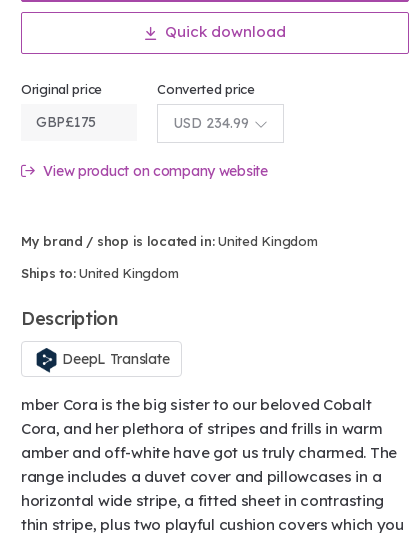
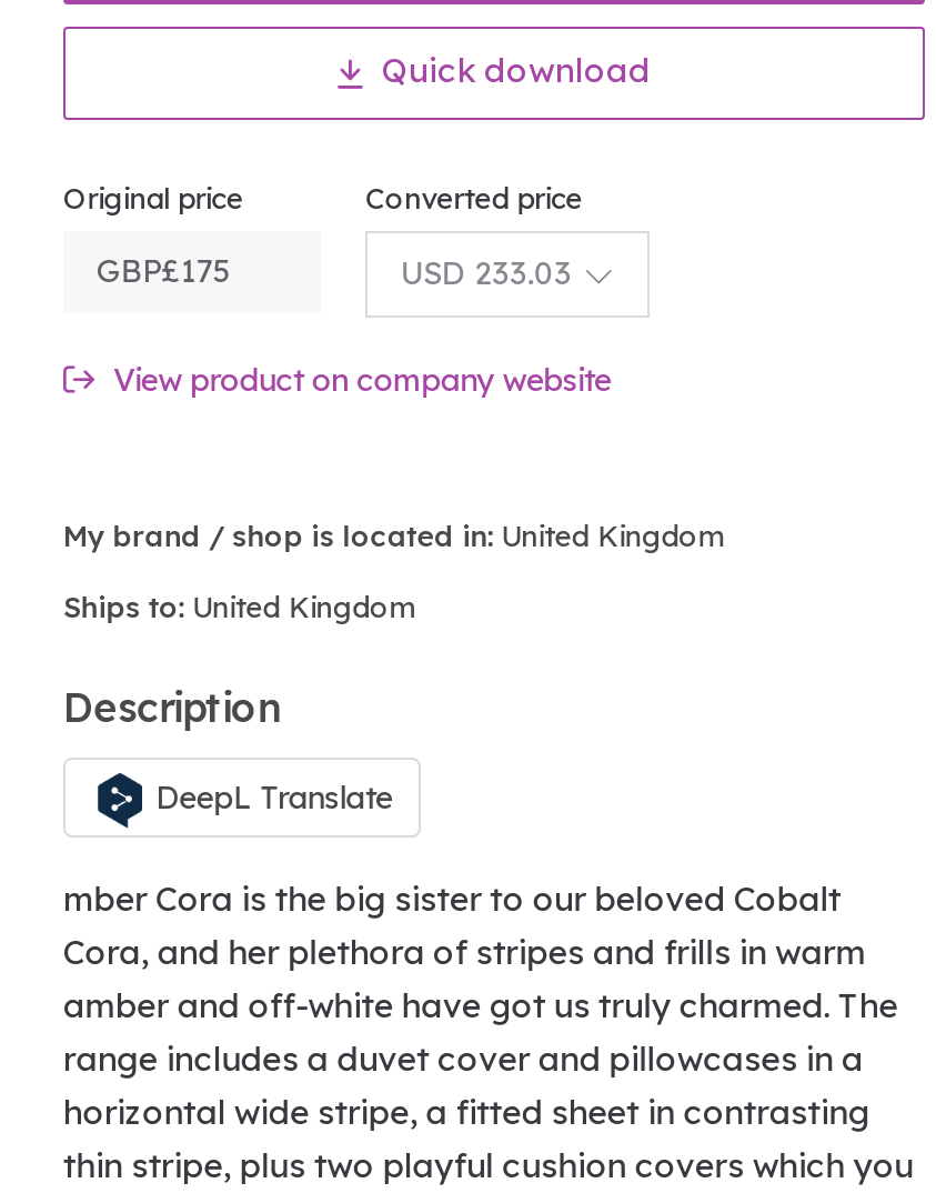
[173,114,249,132] USD 234.99 -> [401,253,572,293] USD 233.03

